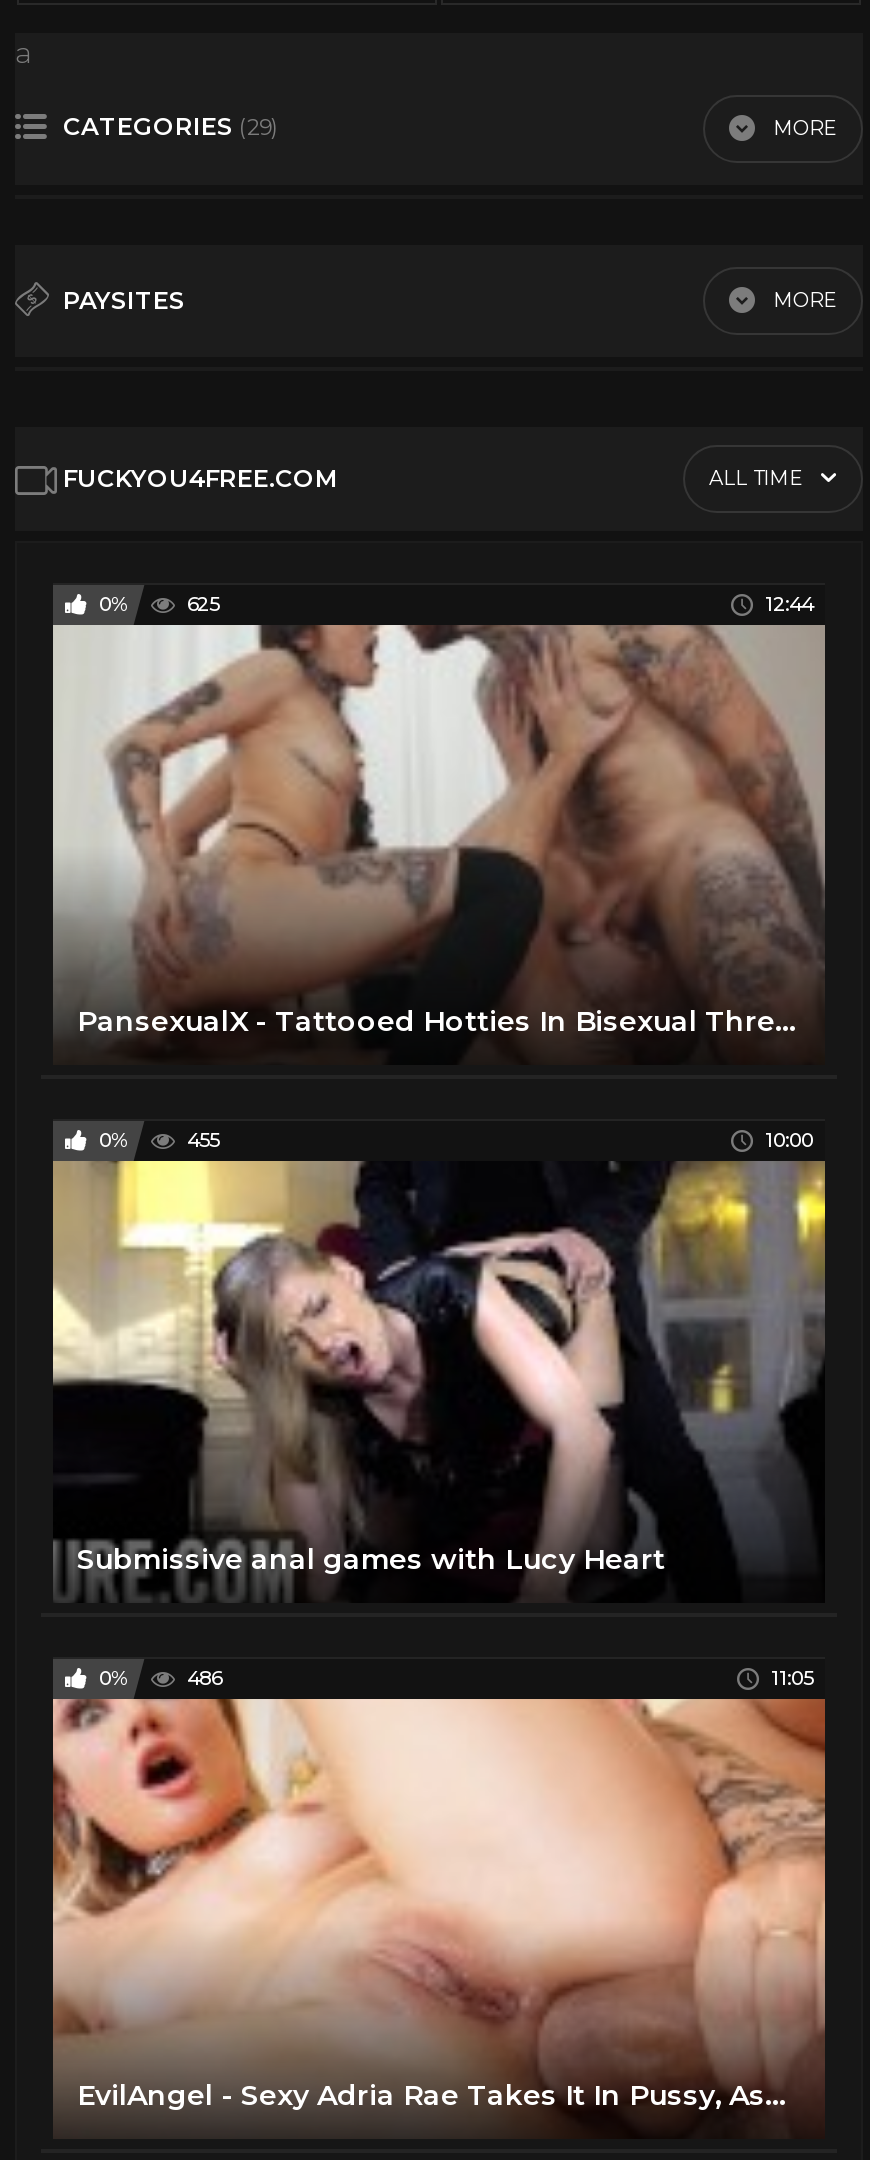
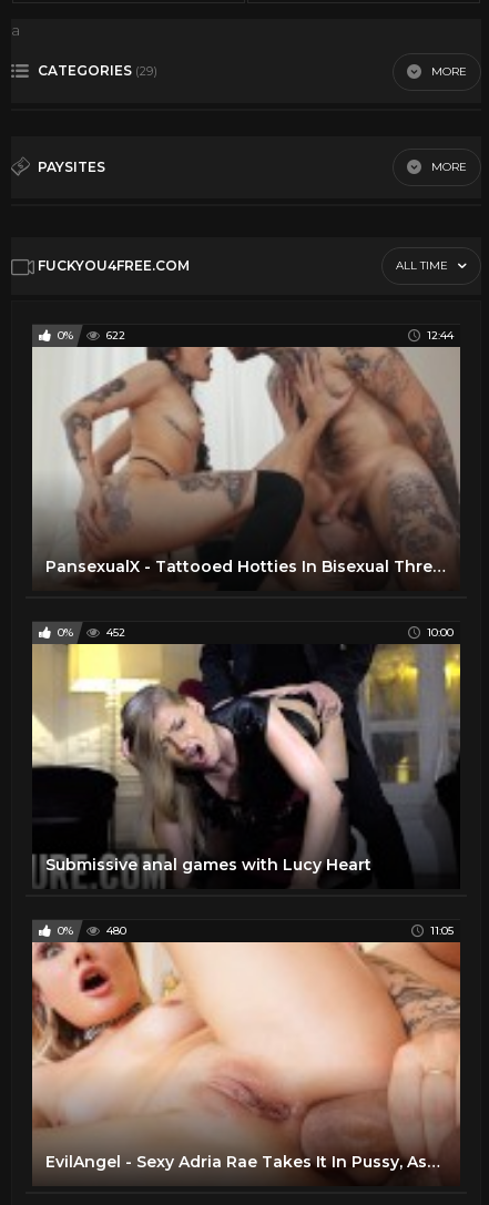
[187,590,219,616] 625 -> [106,328,125,342] 622
[187,1127,219,1153] 455 -> [106,625,125,640] 452
[187,1664,221,1690] 486 -> [106,923,126,938] 480

